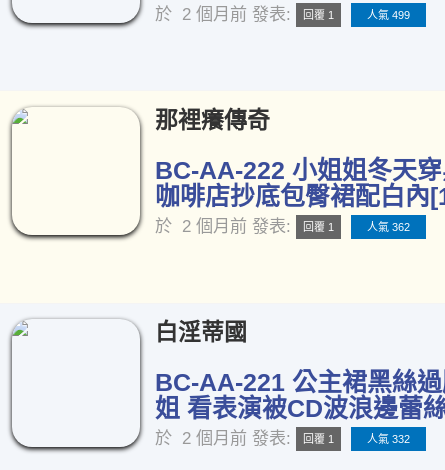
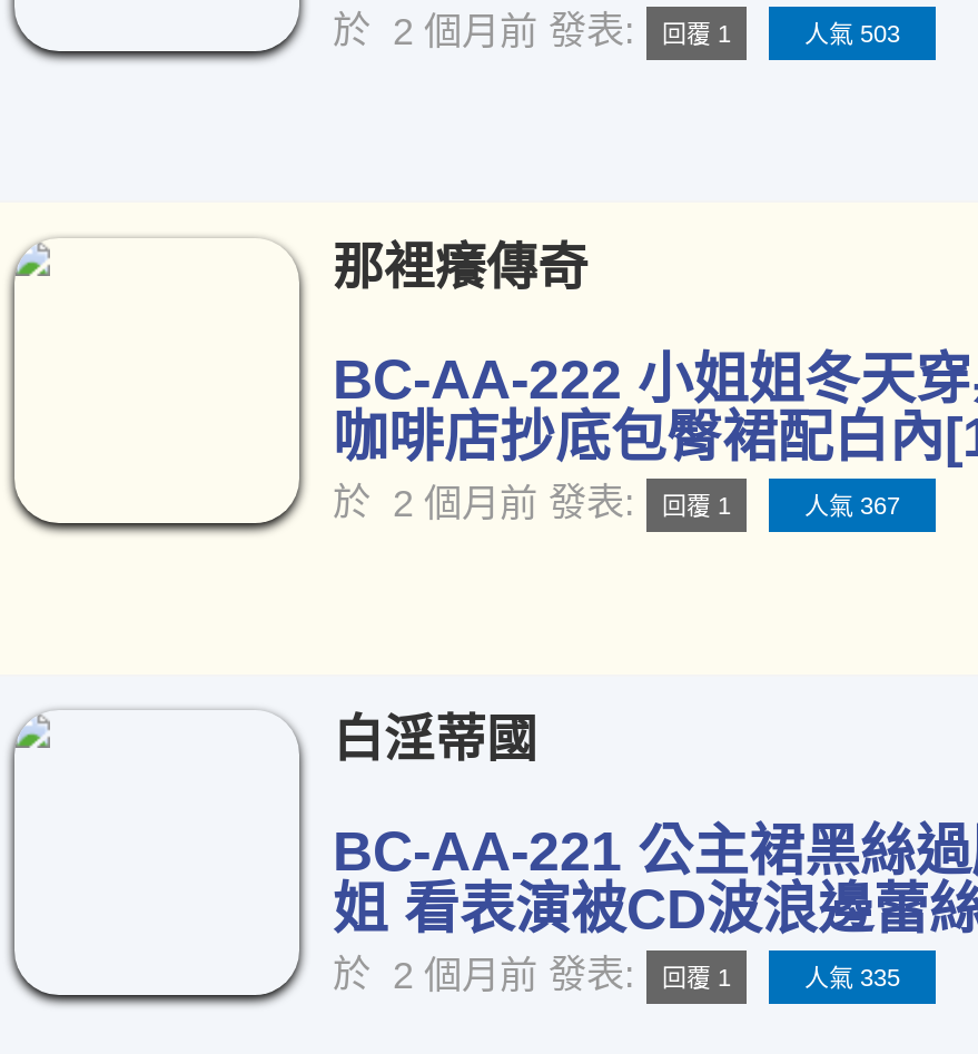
[367,9,410,21] 人氣 499 -> [804,20,900,47] 人氣 503
[367,221,410,233] 人氣 362 -> [804,492,900,519] 人氣 367
[367,433,410,445] 人氣 332 -> [804,964,900,991] 人氣 335

